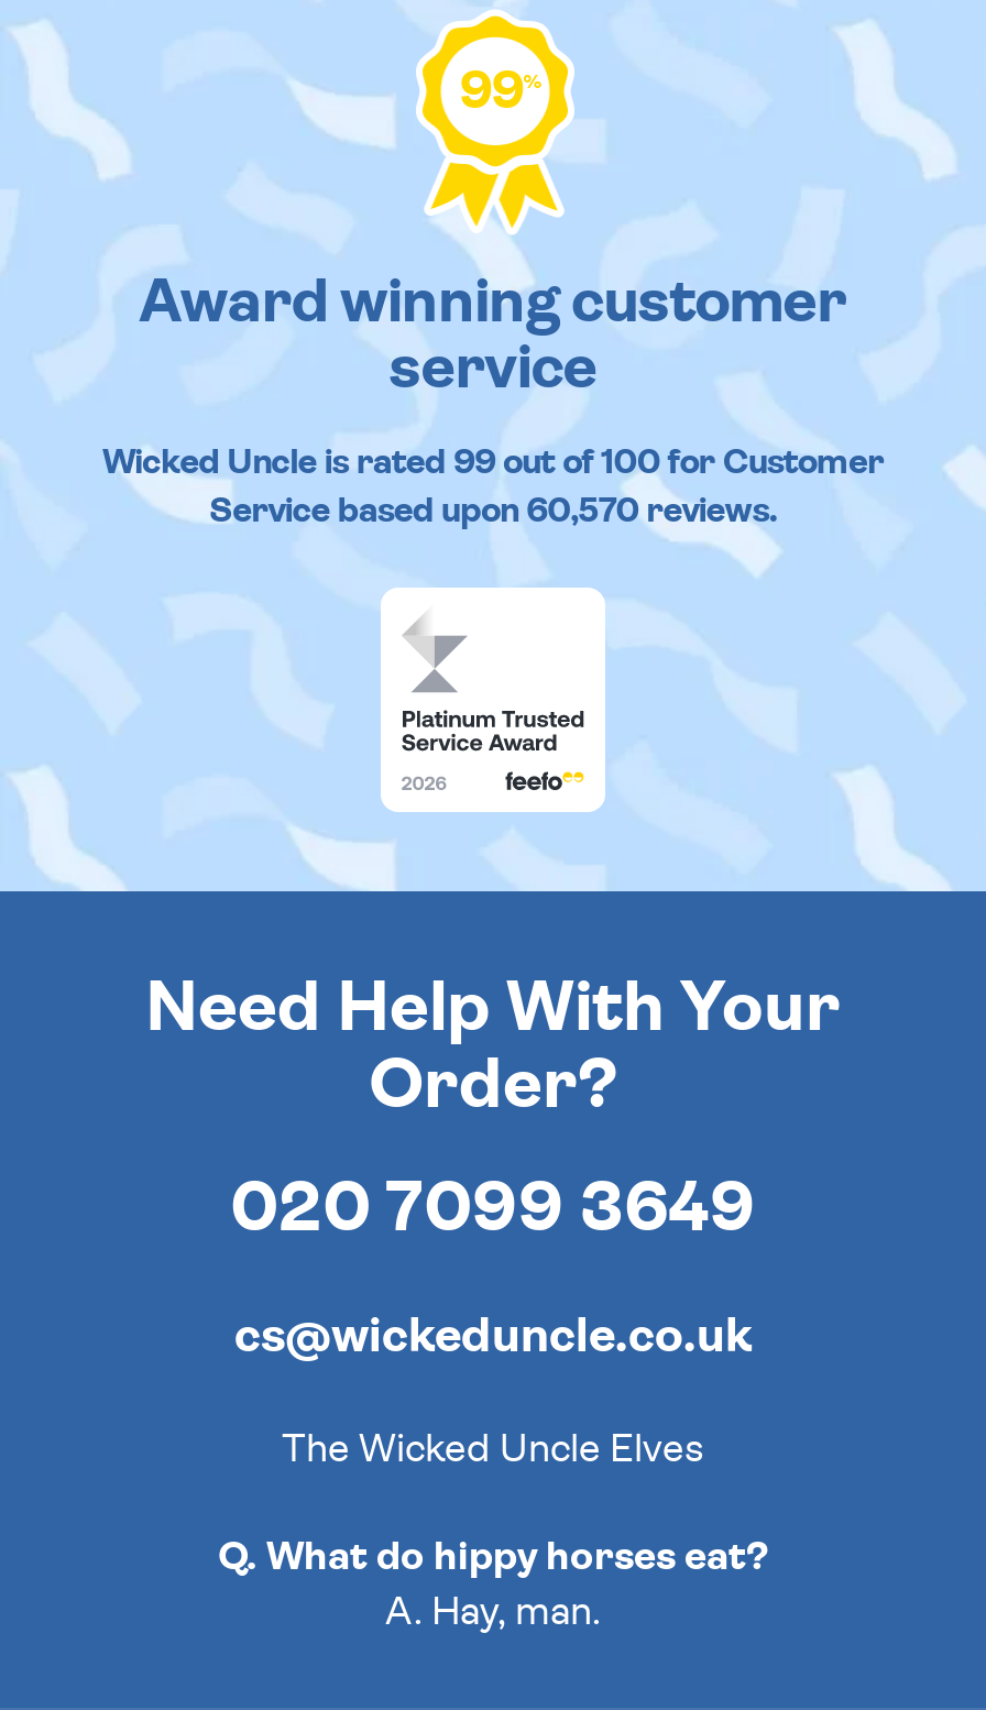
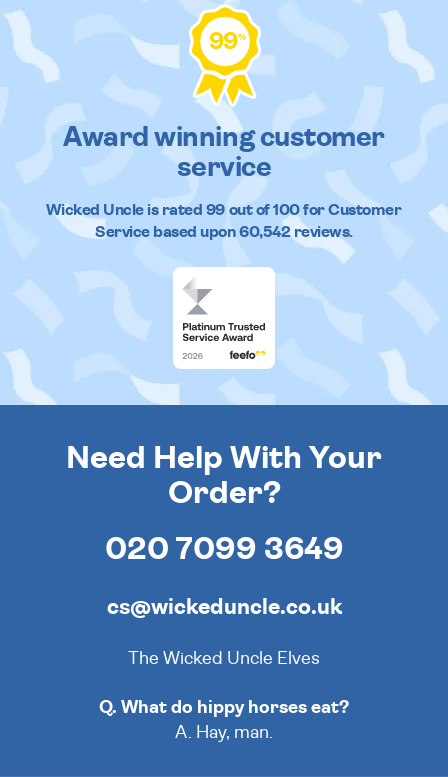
[209,492,776,528] Service based upon 60,570 reviews. -> [95,224,353,240] Service based upon 60,542 reviews.

